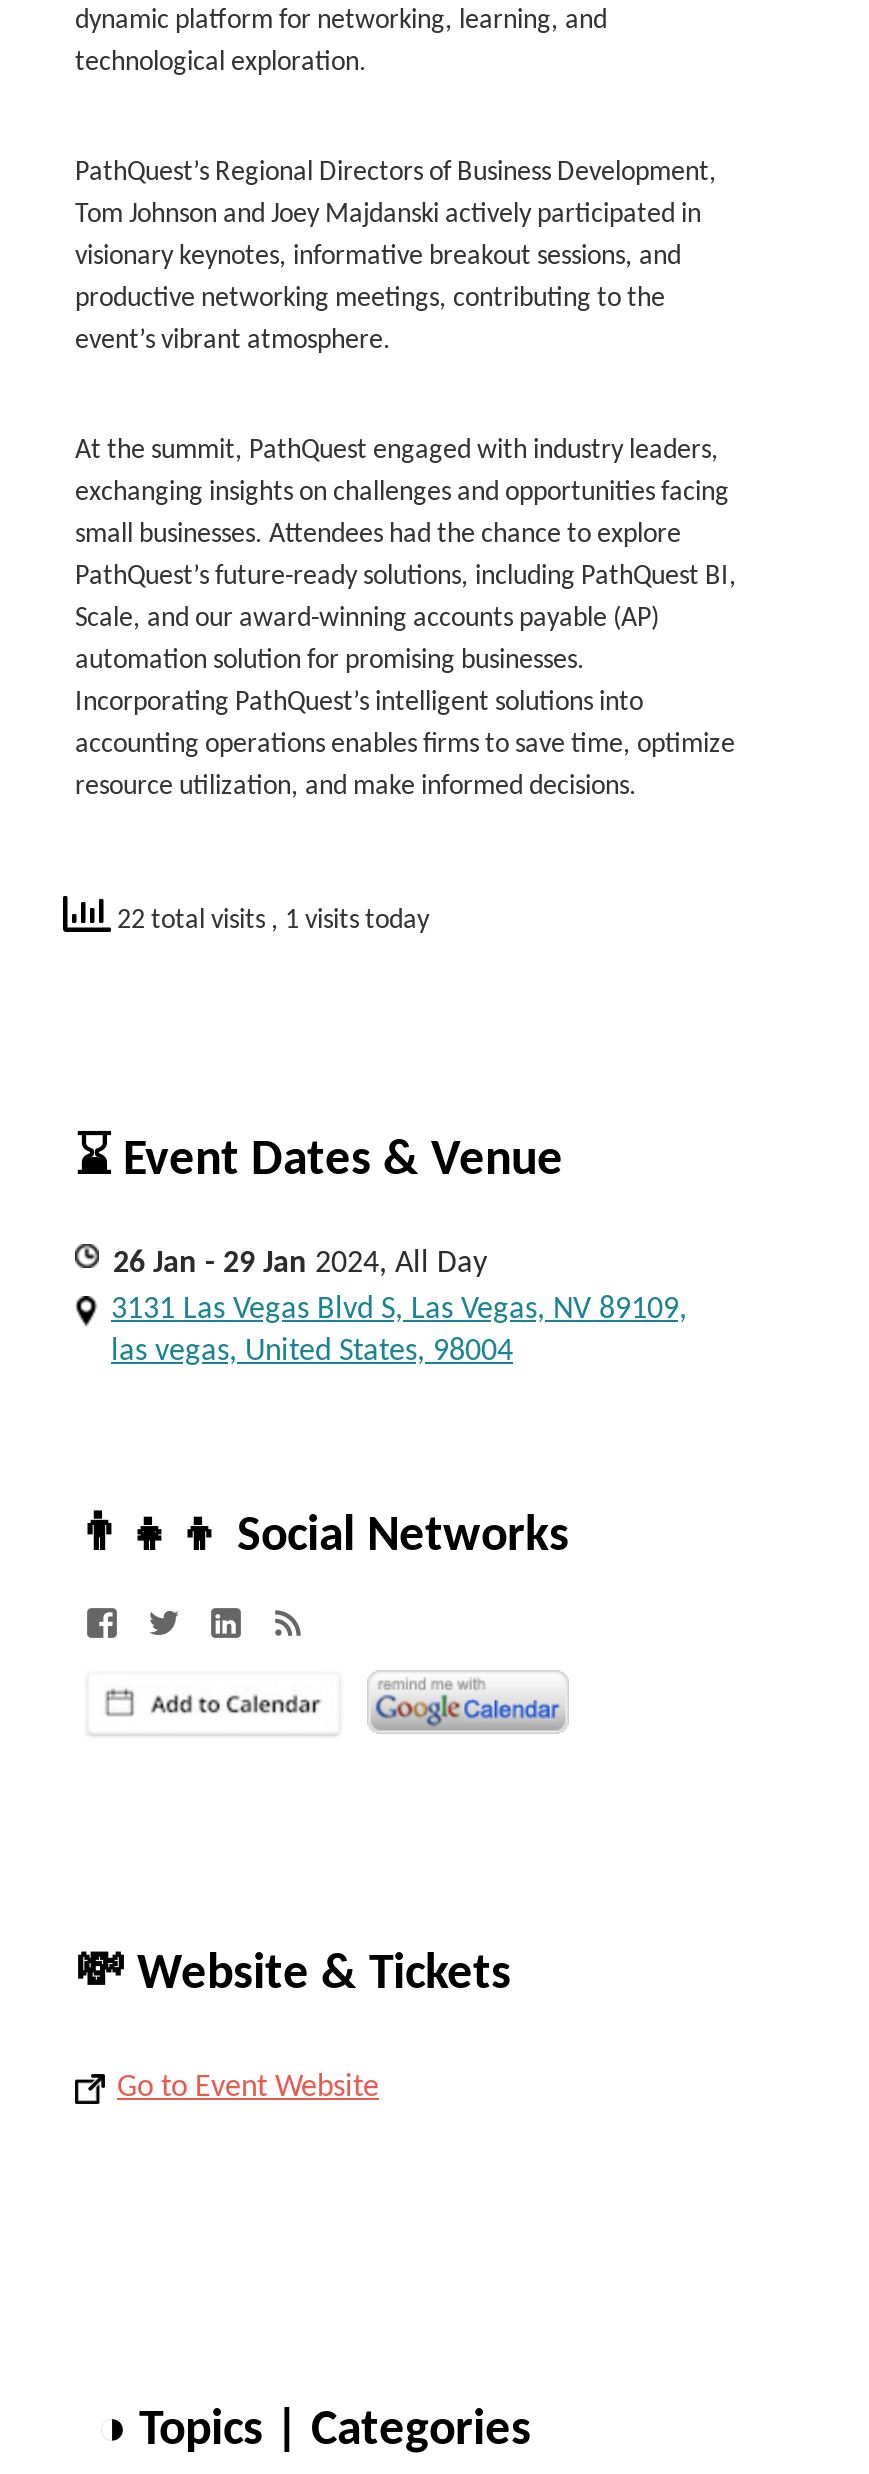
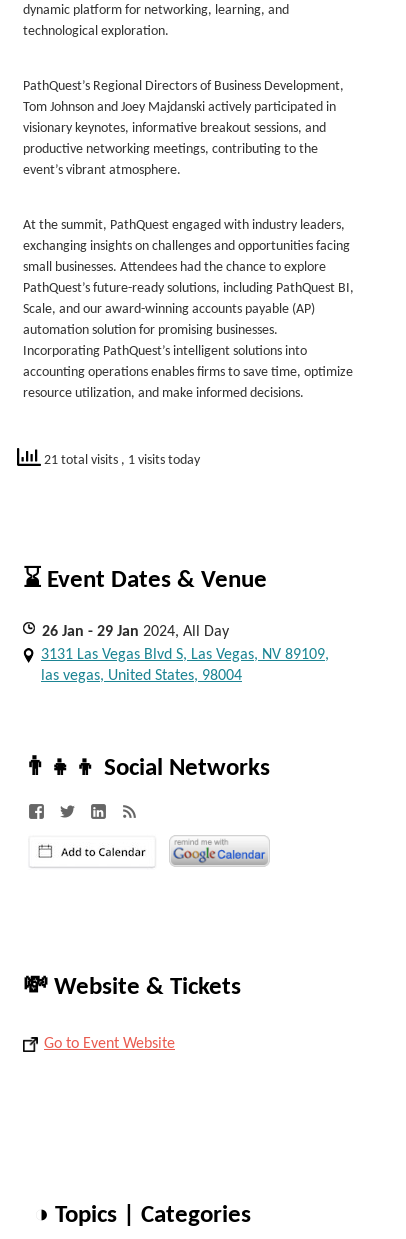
[111,906,429,936] 22 total visits, 1 visits today -> [41,453,200,468] 21 total visits, 1 visits today

